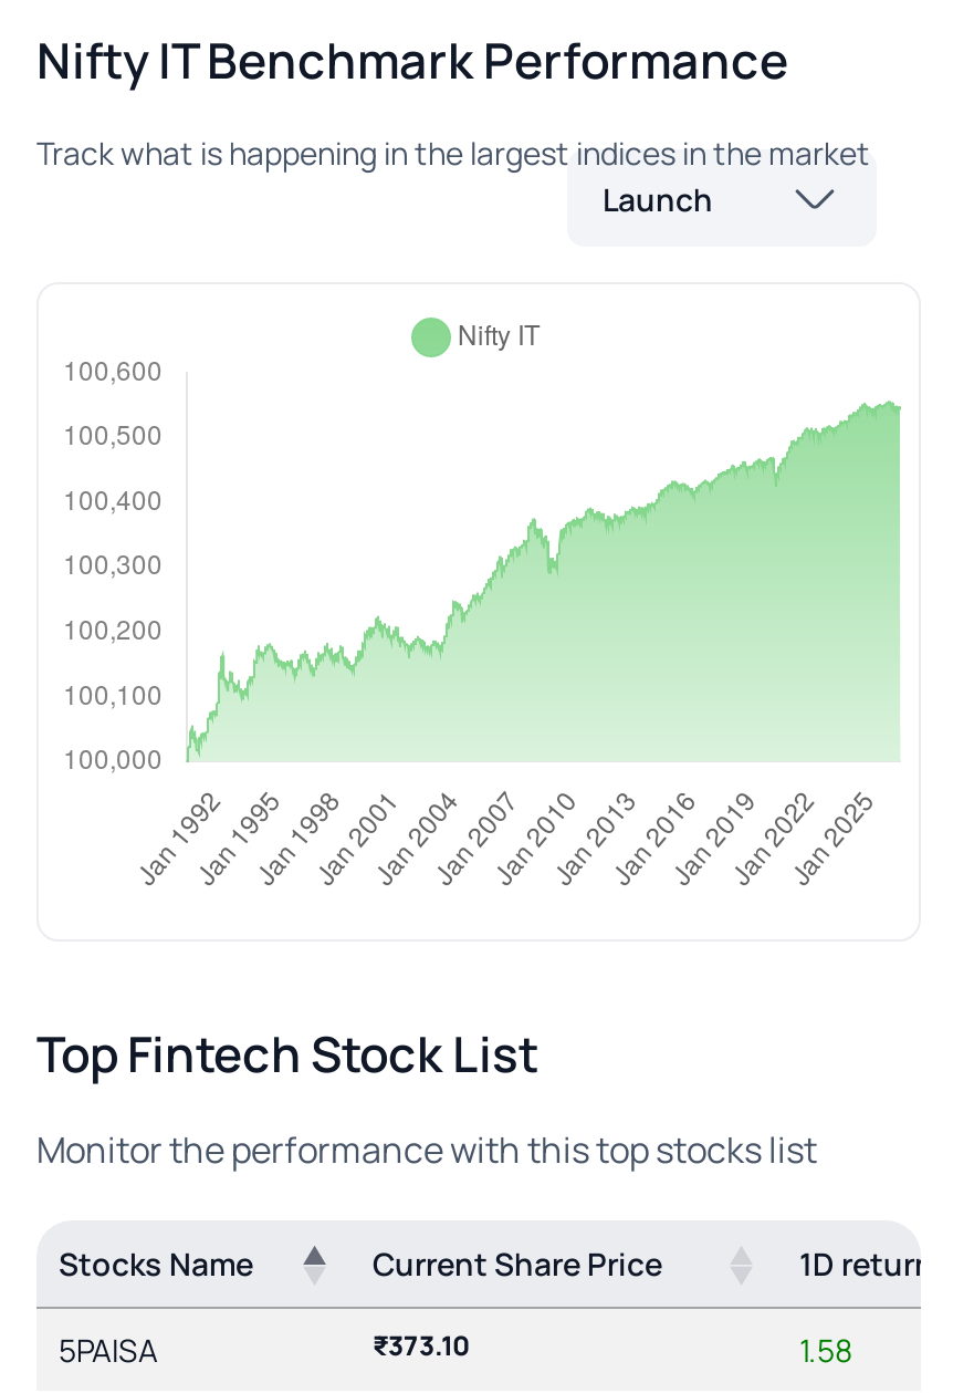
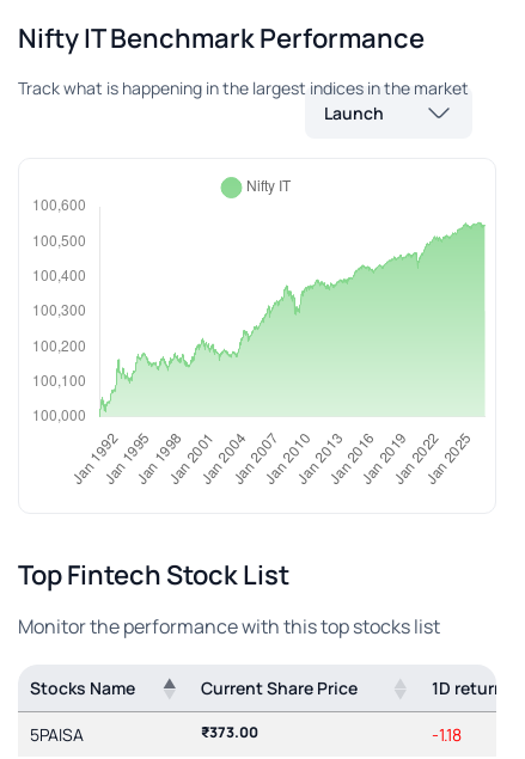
[373,1327,470,1365] ₹373.10 -> [201,722,258,743] ₹373.00
[799,1330,852,1372] 1.58 -> [432,724,462,746] -1.18

